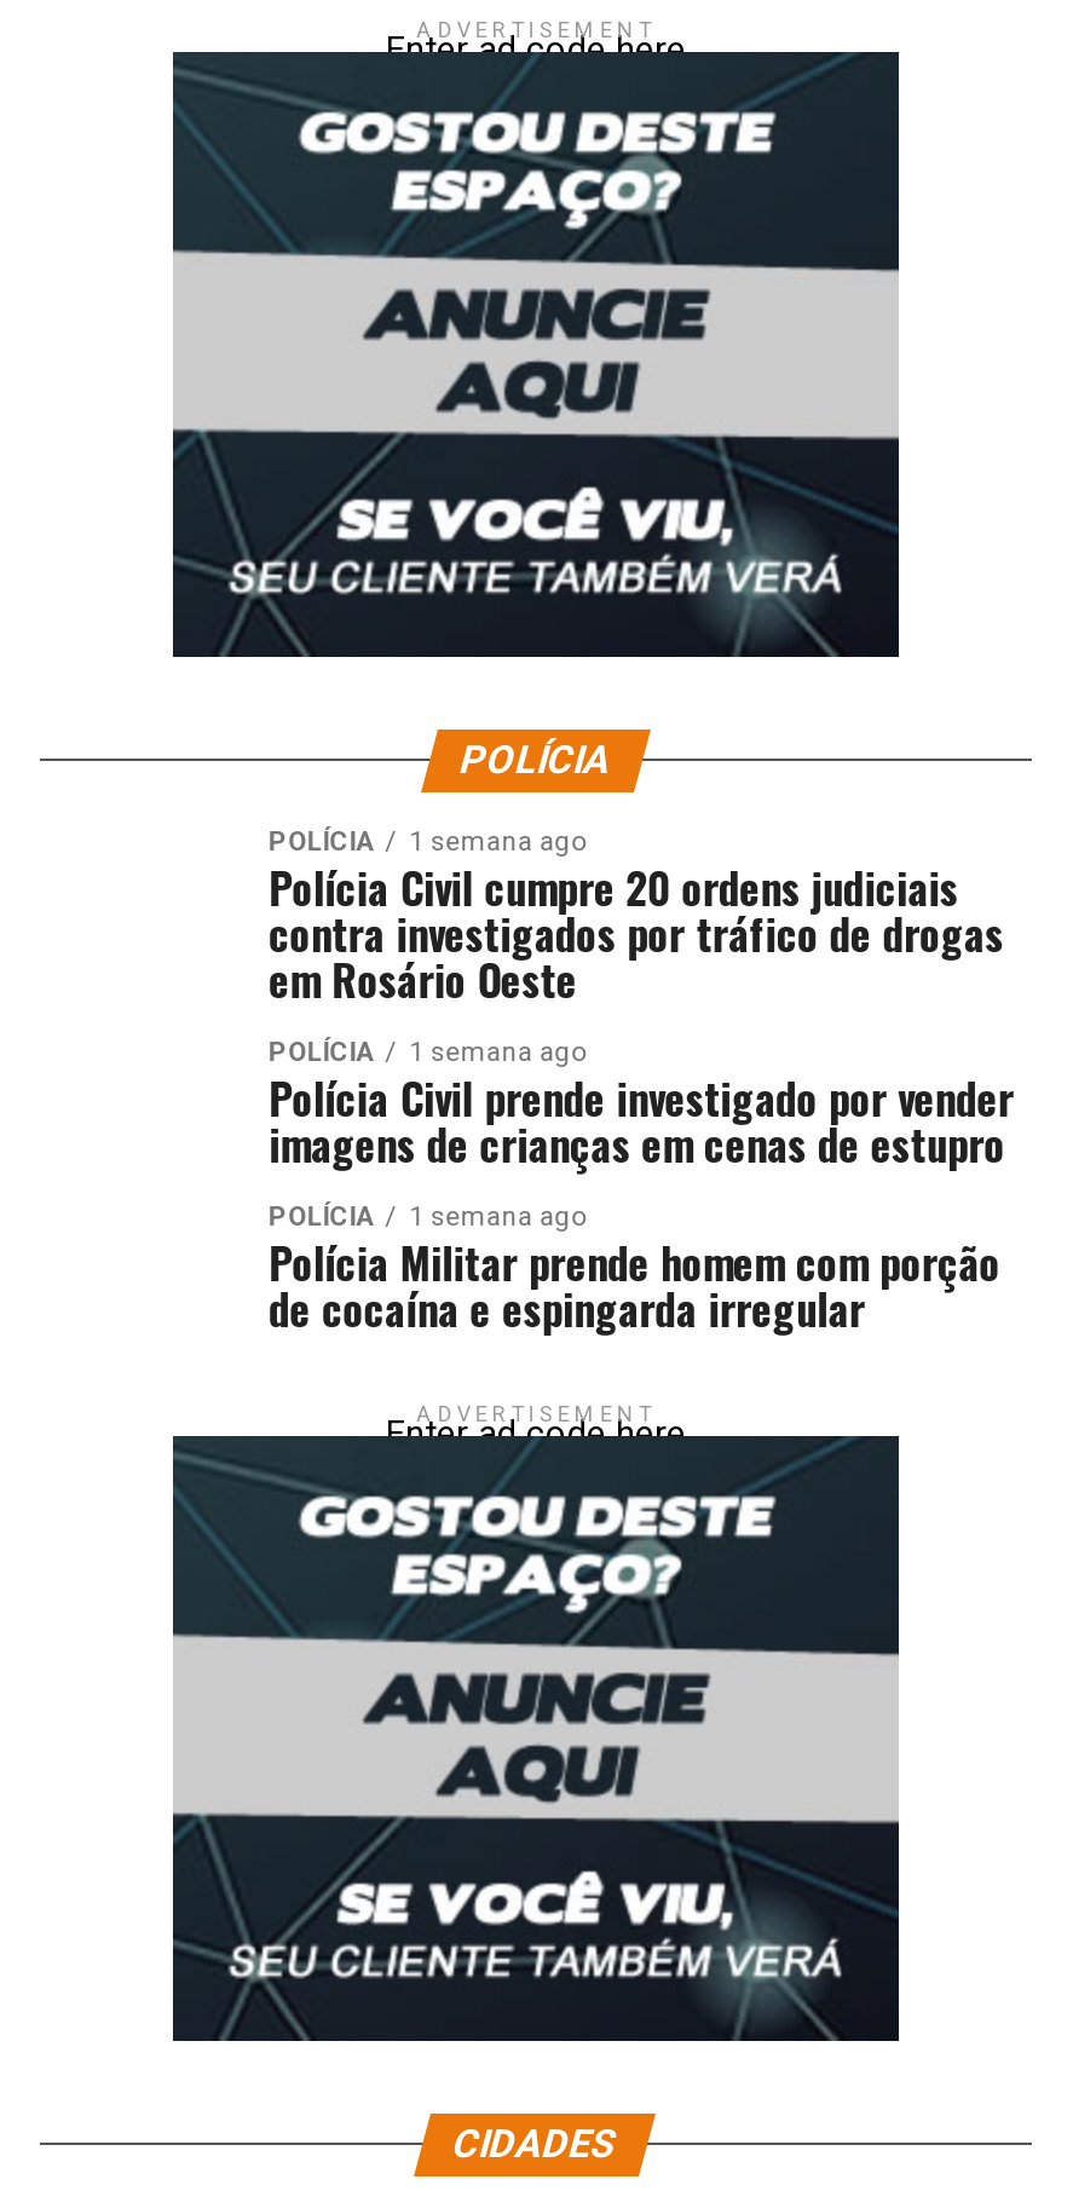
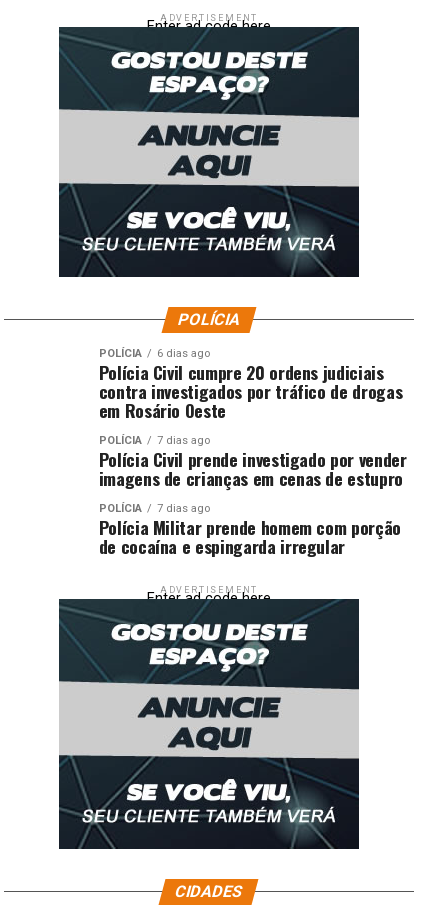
[269,825,586,857] POLÍCIA 1 semana ago -> [99,347,210,360] POLÍCIA 6 dias ago
[269,1036,586,1067] POLÍCIA 1 semana ago -> [99,434,210,447] POLÍCIA 7 dias ago
[269,1200,586,1232] POLÍCIA 1 semana ago -> [99,502,210,515] POLÍCIA 7 dias ago

